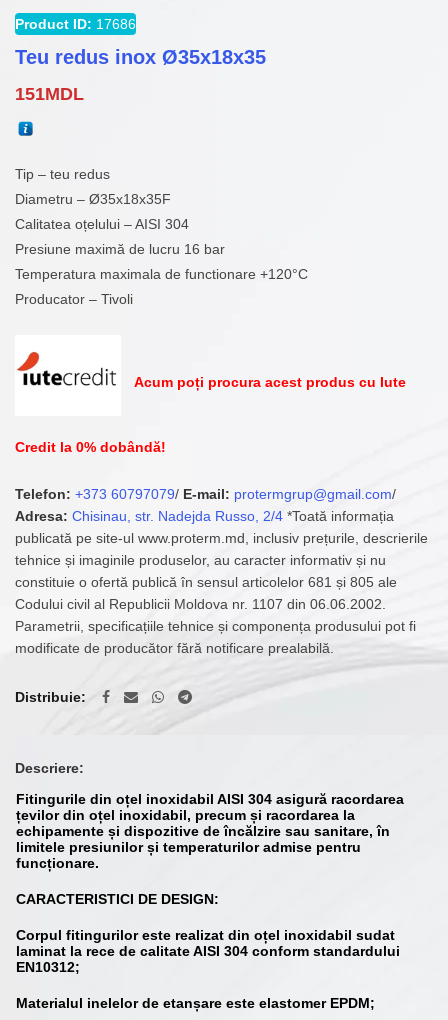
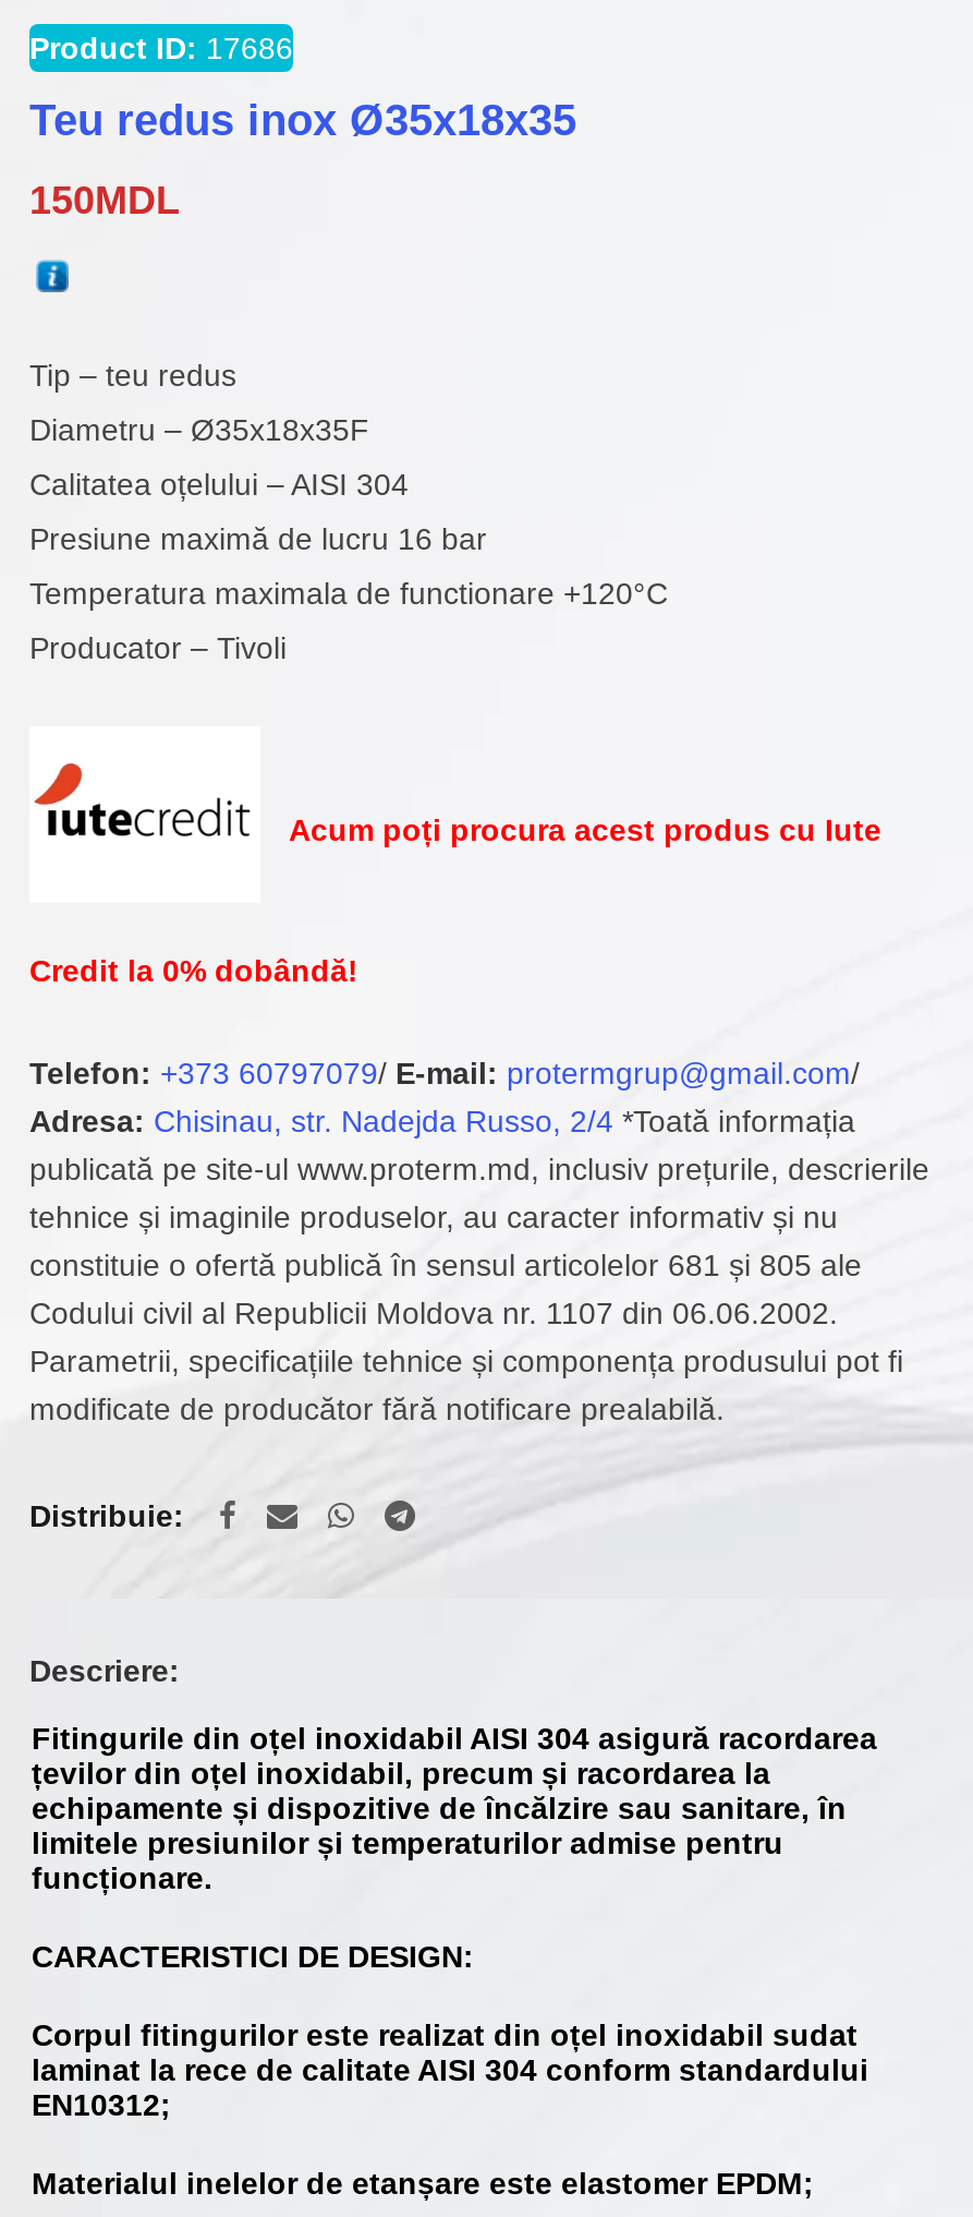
[15,84,84,104] 151MDL -> [29,179,180,223] 150MDL

